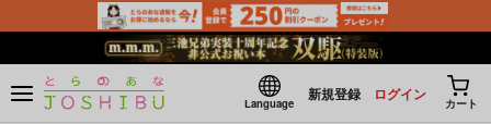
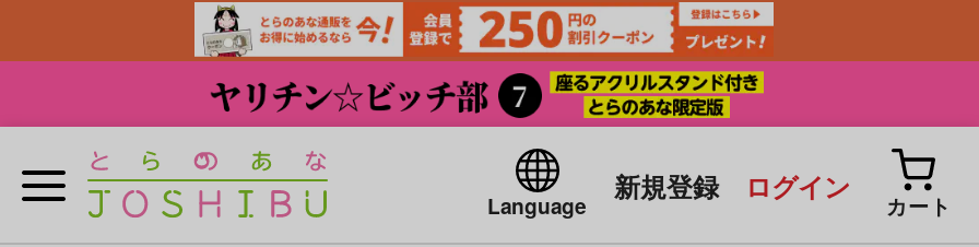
[3,30,488,65] [image] -> [7,59,972,129] [image]

